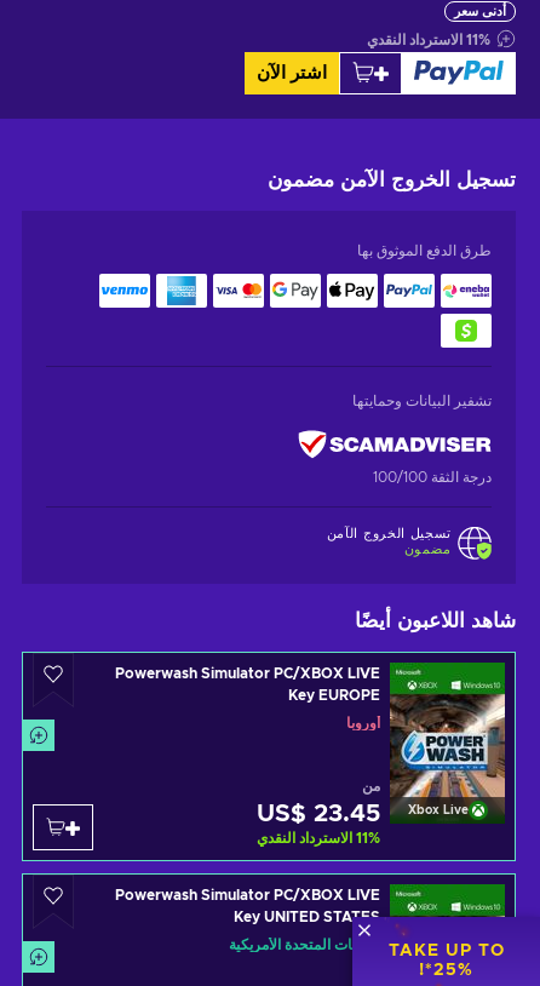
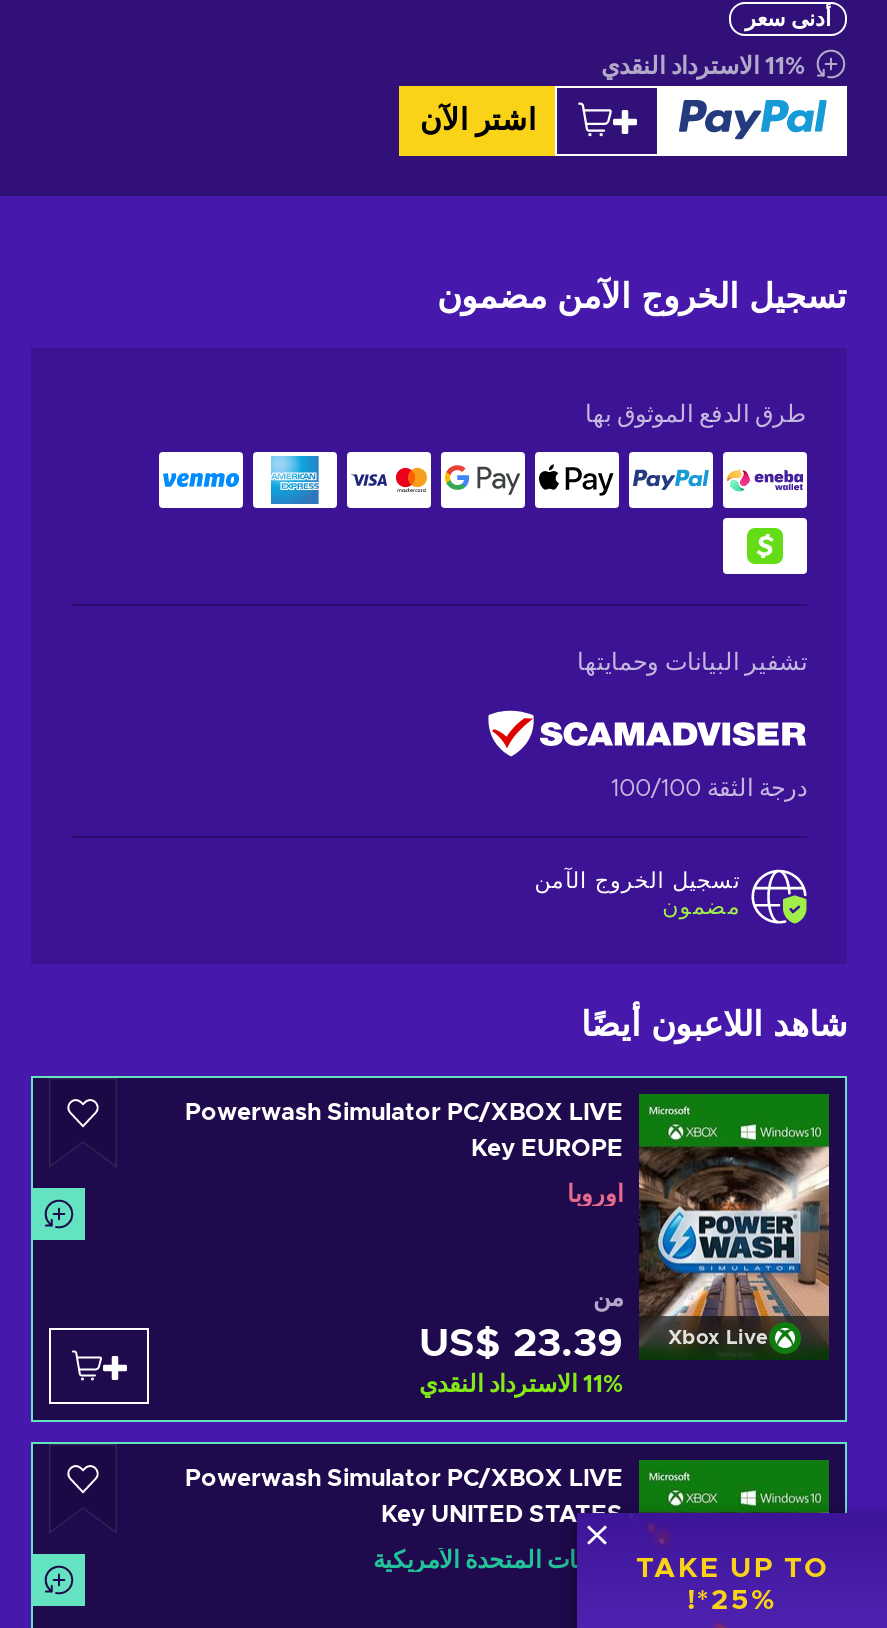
[257,802,380,826] US$ 23.45 -> [419,1324,623,1364] US$ 23.39

